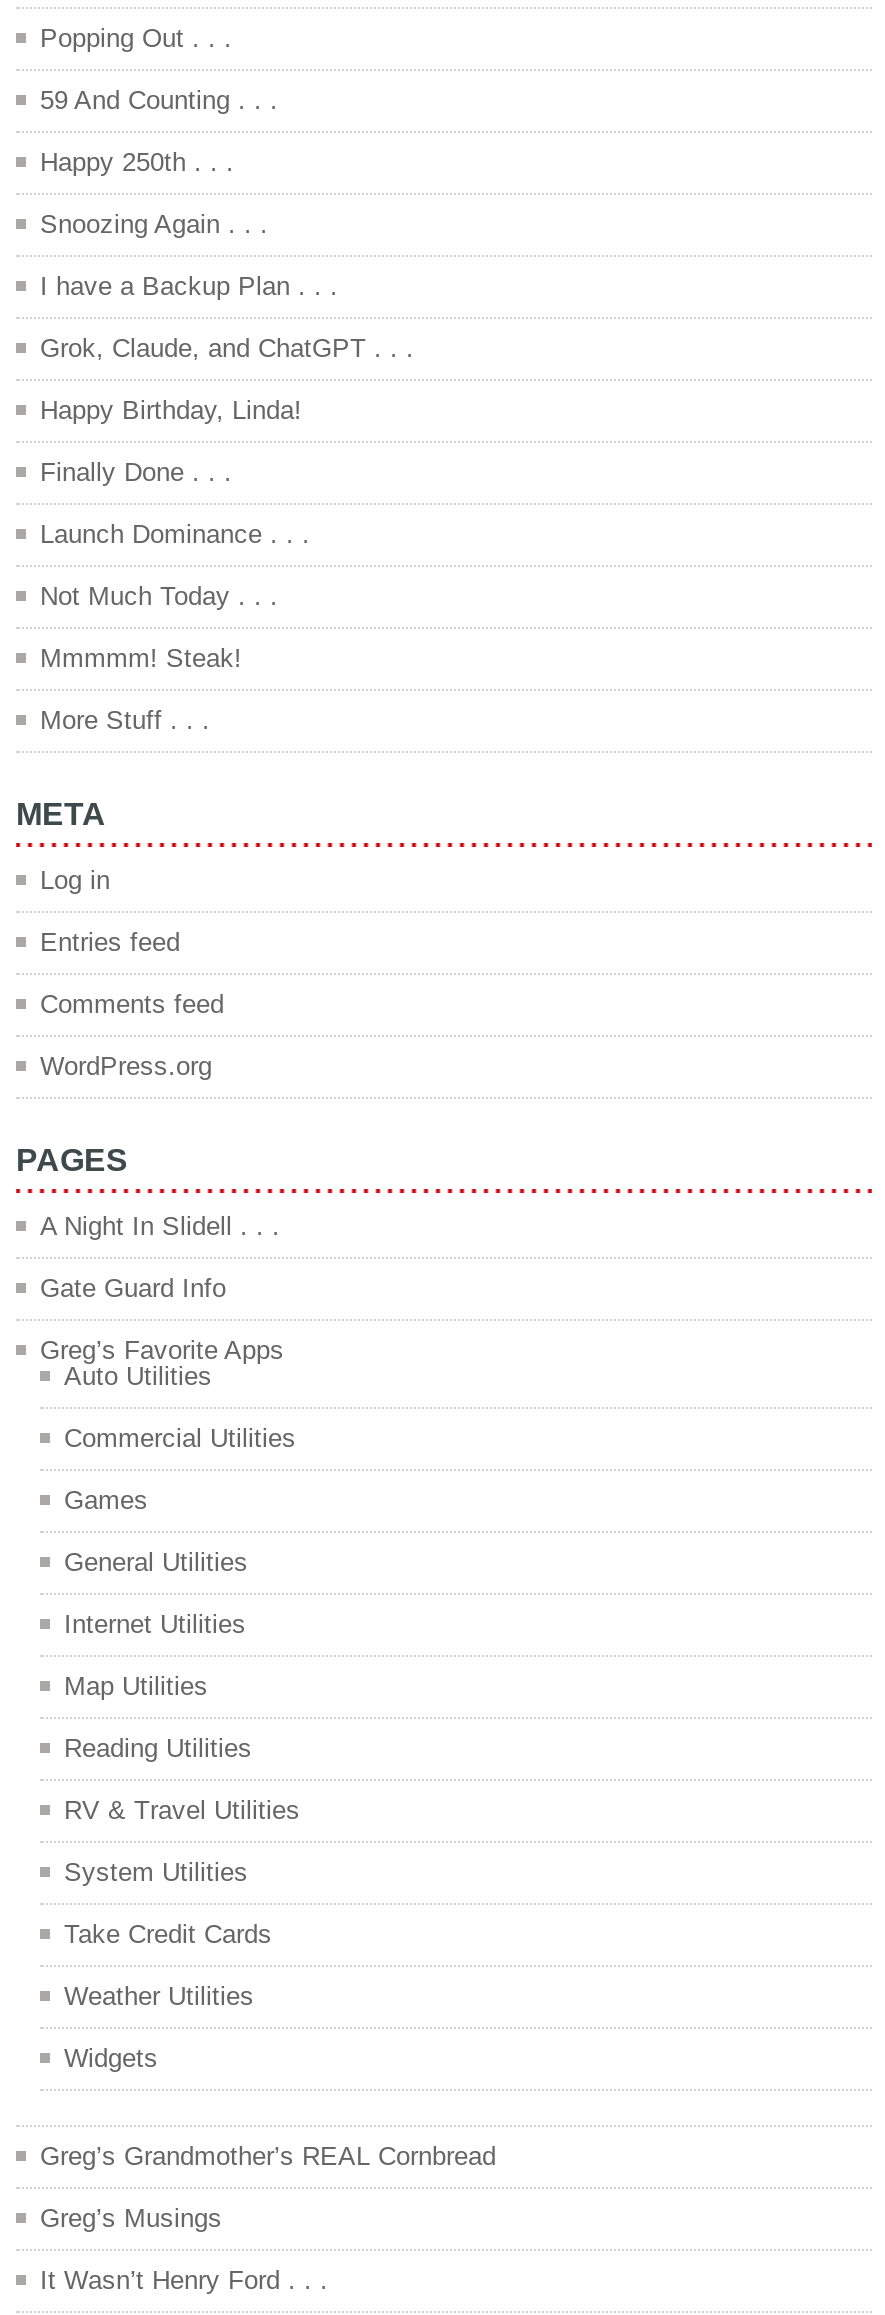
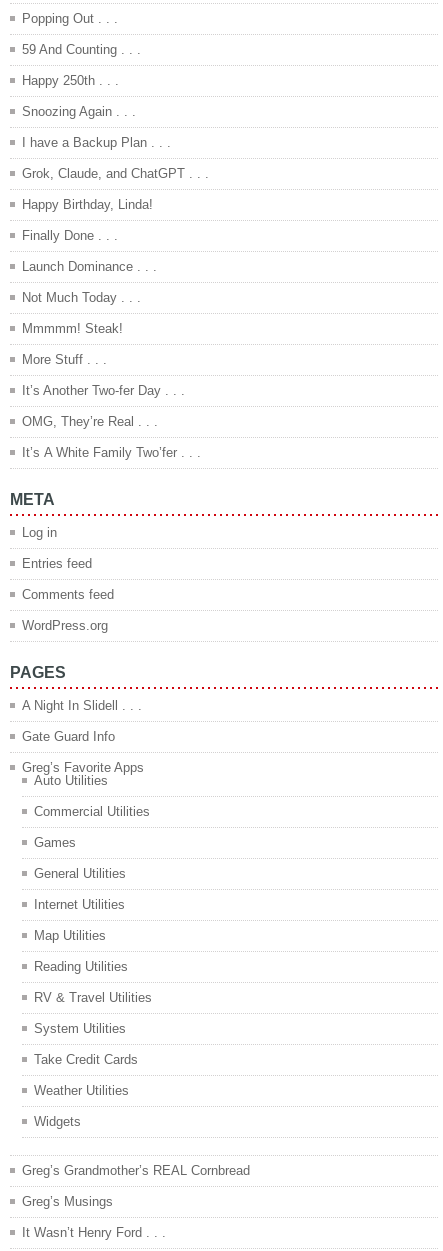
none -> [22,383,201,460] It’s Another Two-fer Day . . . | OMG, They’re Real . . . | It’s A White Family Two’fer . . .

